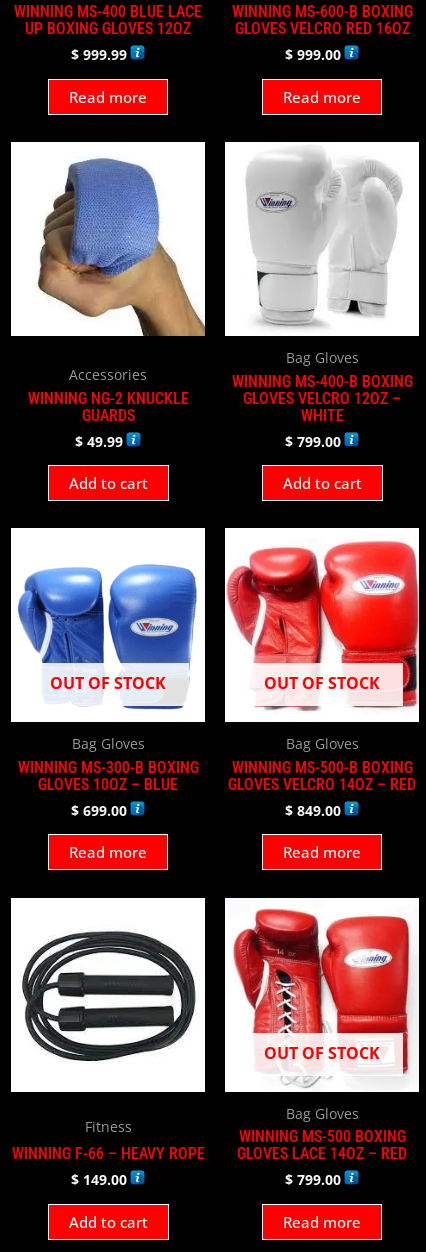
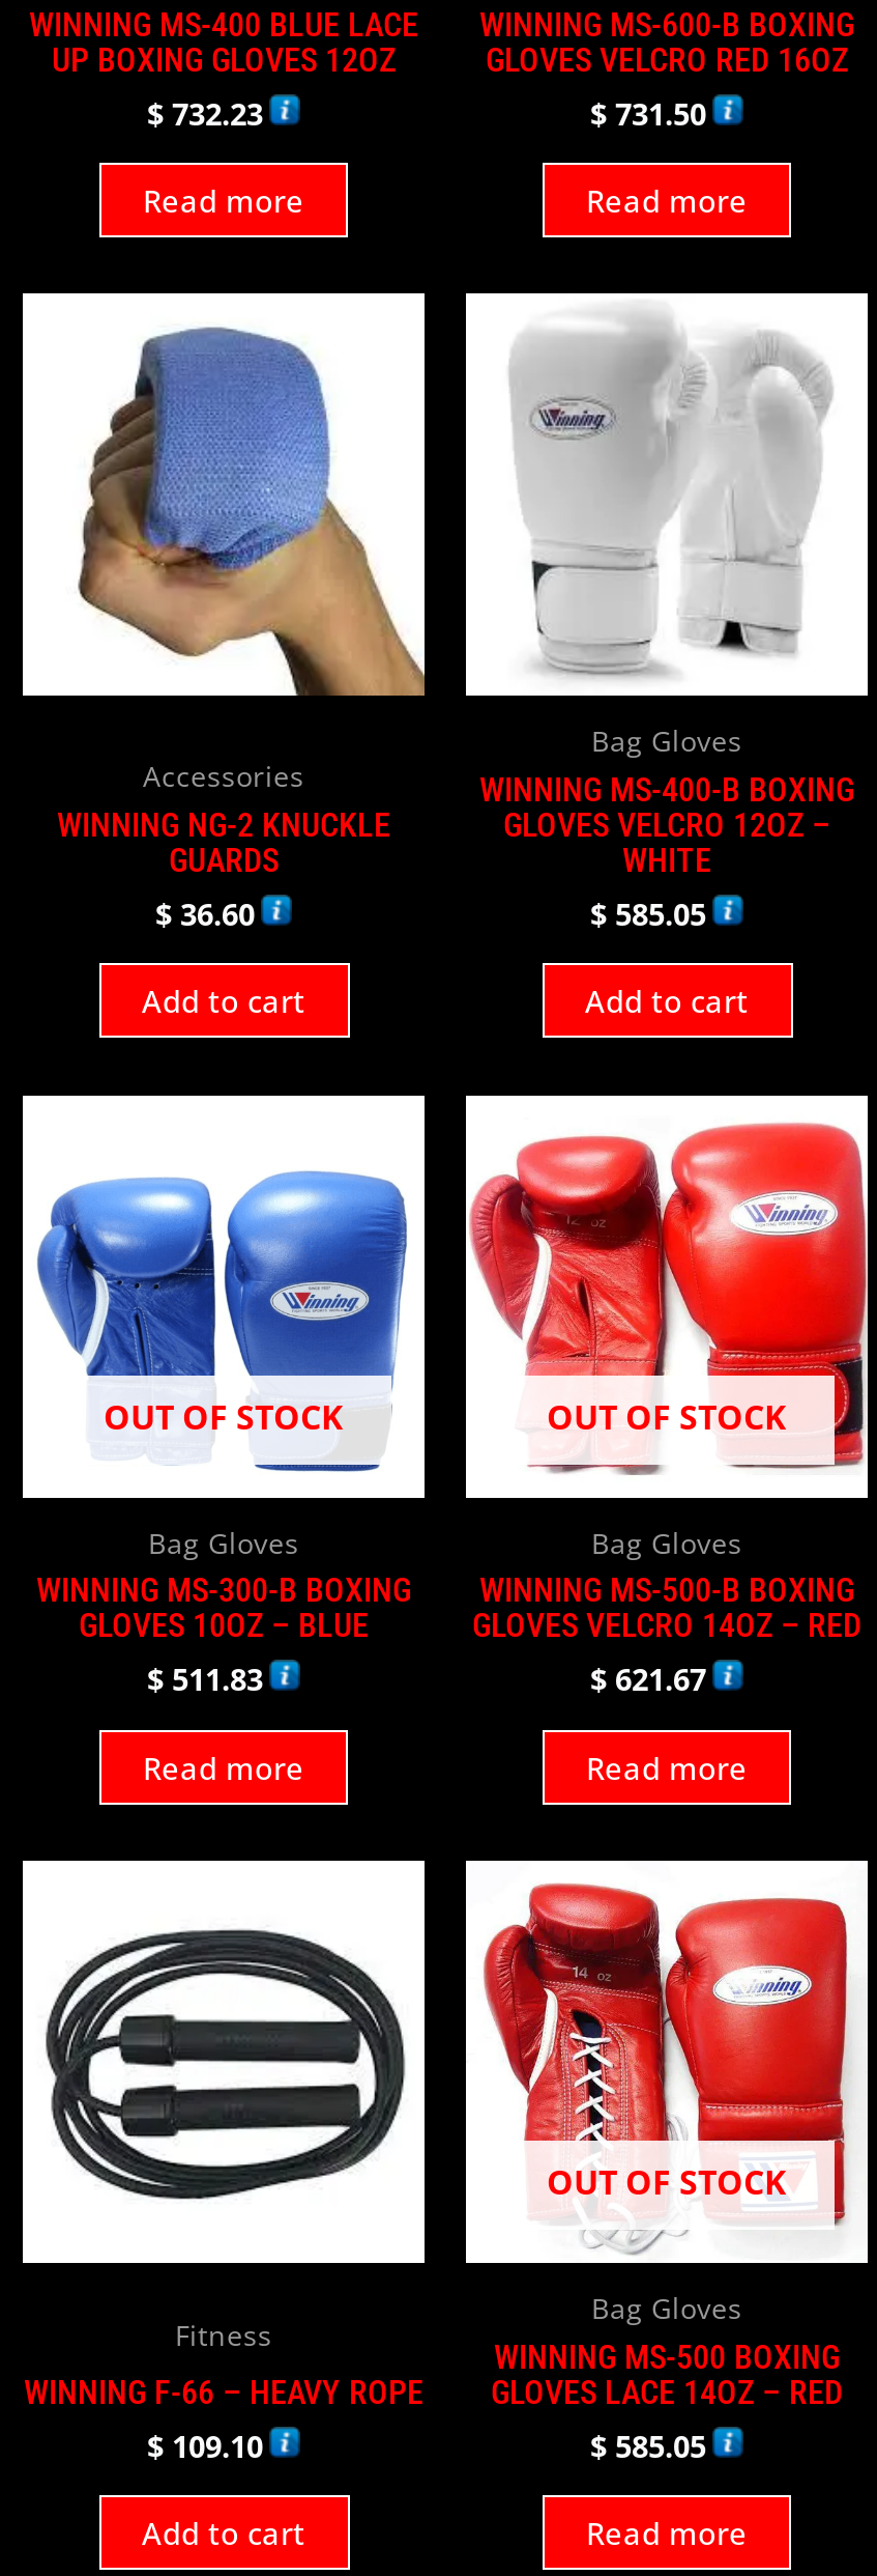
[71,45,127,64] $999.99 -> [147,94,263,133] $732.23
[285,45,341,64] $999.00 -> [590,94,706,133] $731.50
[75,432,123,451] $49.99 -> [155,895,255,934] $36.60
[285,432,341,451] $799.00 -> [590,895,706,934] $585.05
[71,801,127,820] $699.00 -> [147,1661,263,1700] $511.83
[285,801,341,820] $849.00 -> [590,1661,706,1700] $621.67
[71,1170,127,1189] $149.00 -> [147,2426,263,2466] $109.10
[285,1170,341,1189] $799.00 -> [590,2426,706,2466] $585.05

